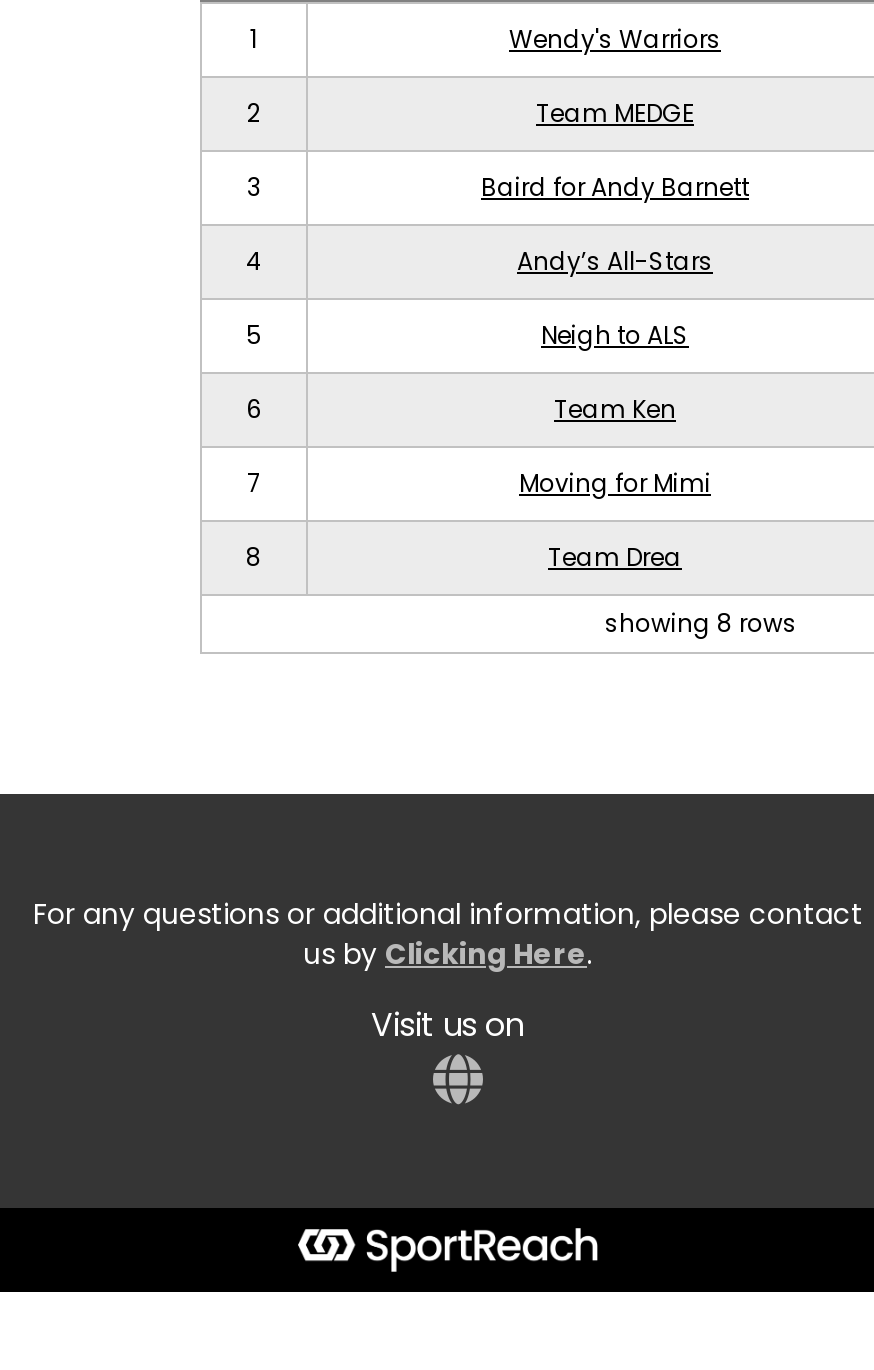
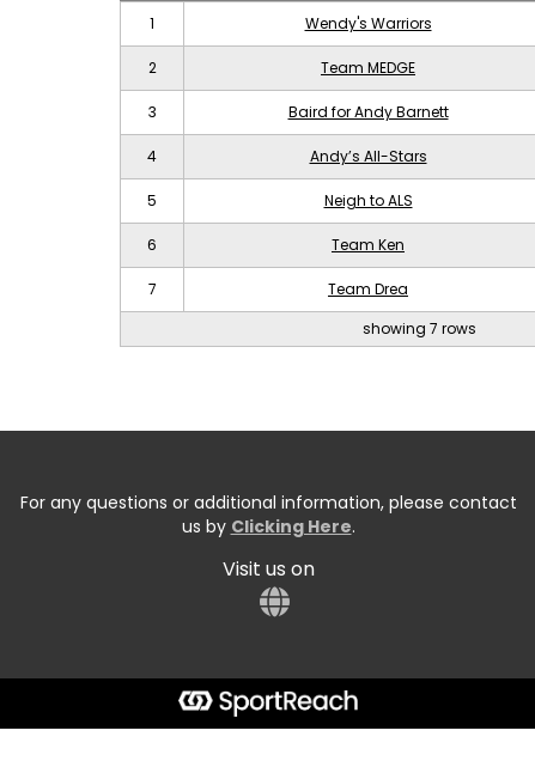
[246,466,711,574] Moving for Mimi | 8 -> none
[605,606,797,640] showing 8 rows -> [363,318,476,339] showing 7 rows

